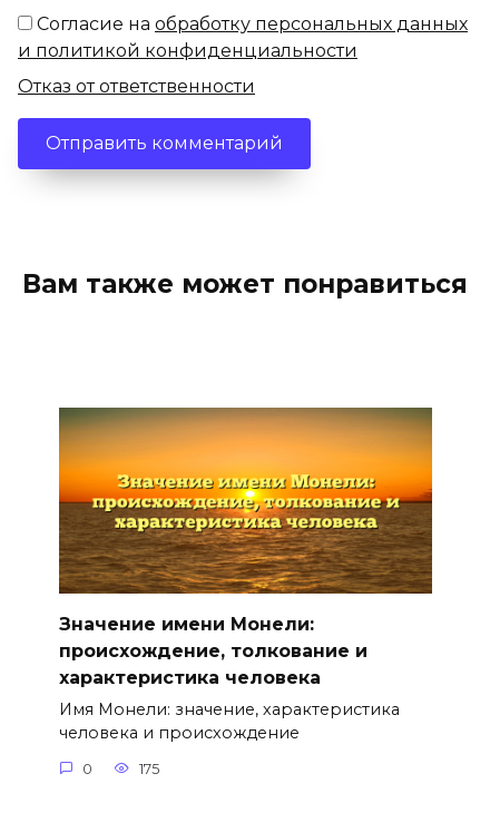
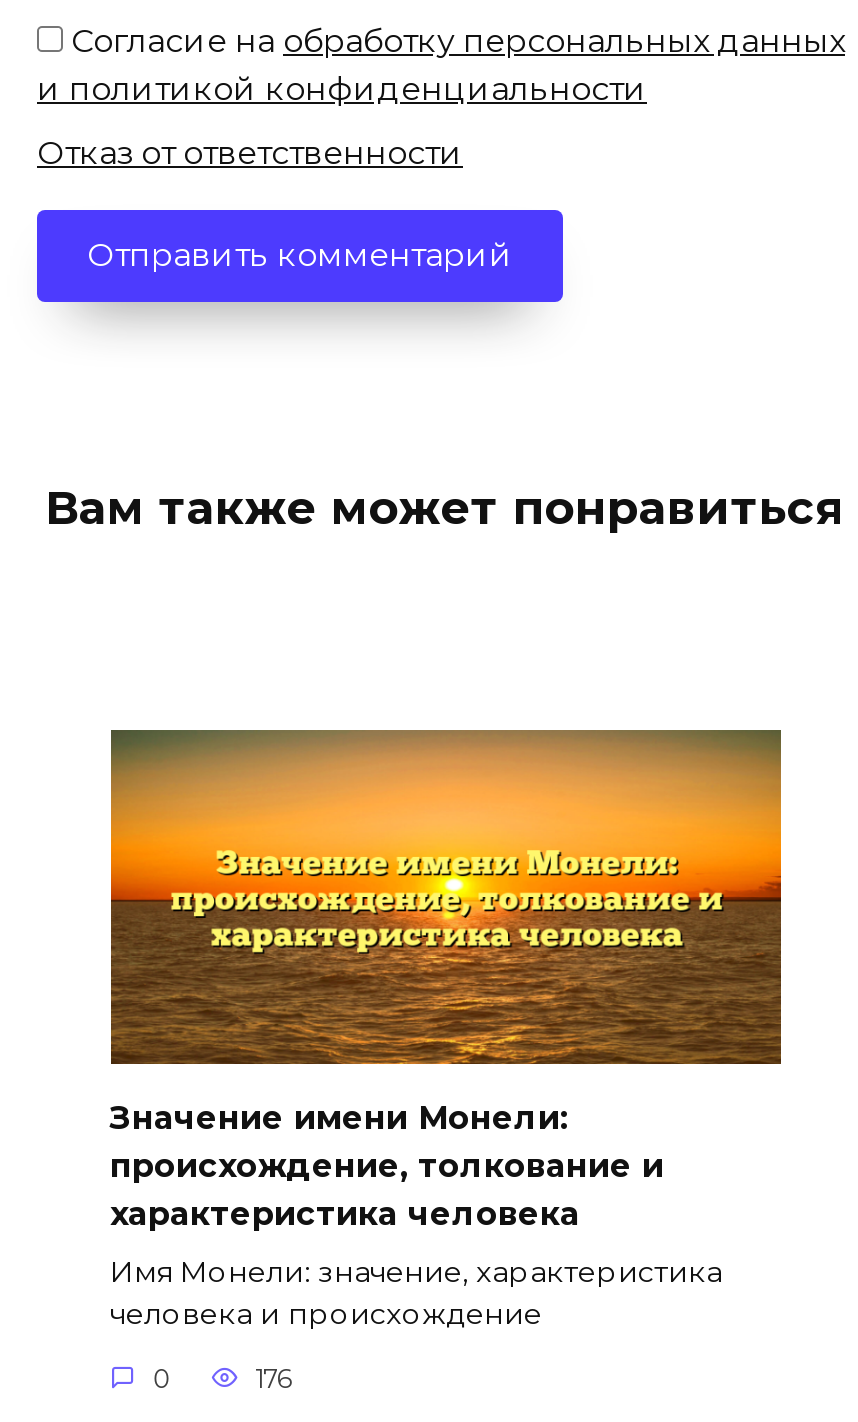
[139,761,159,777] 175 -> [255,1364,293,1394] 176

